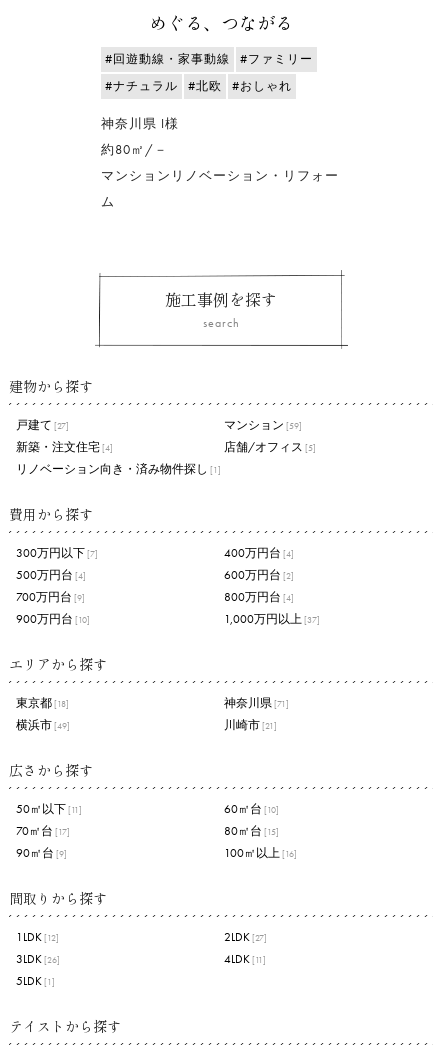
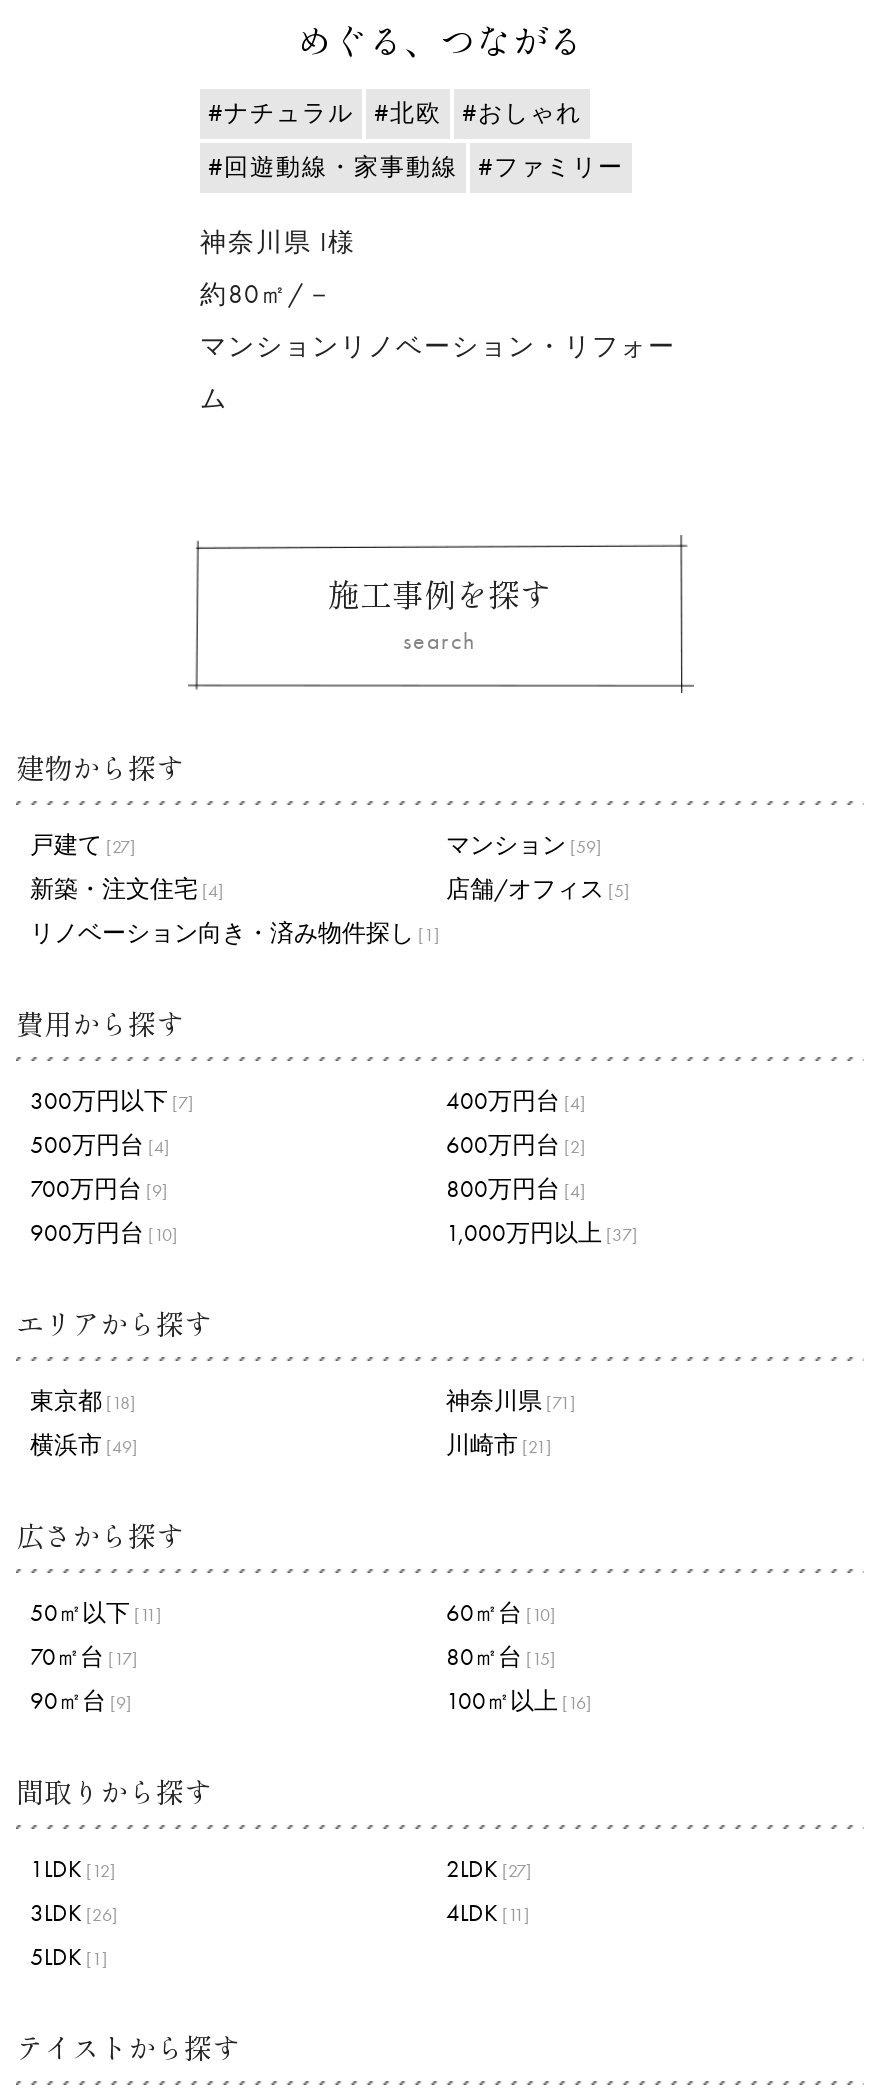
moved [105,51,313,67] -> [208,150,624,182]: #回遊動線・家事動線 | #ファミリー
moved [105,78,292,94] -> [208,96,582,128]: #ナチュラル | #北欧 | #おしゃれ

